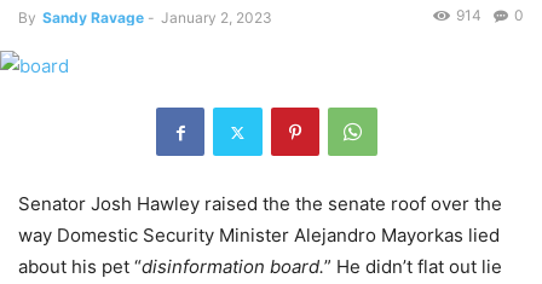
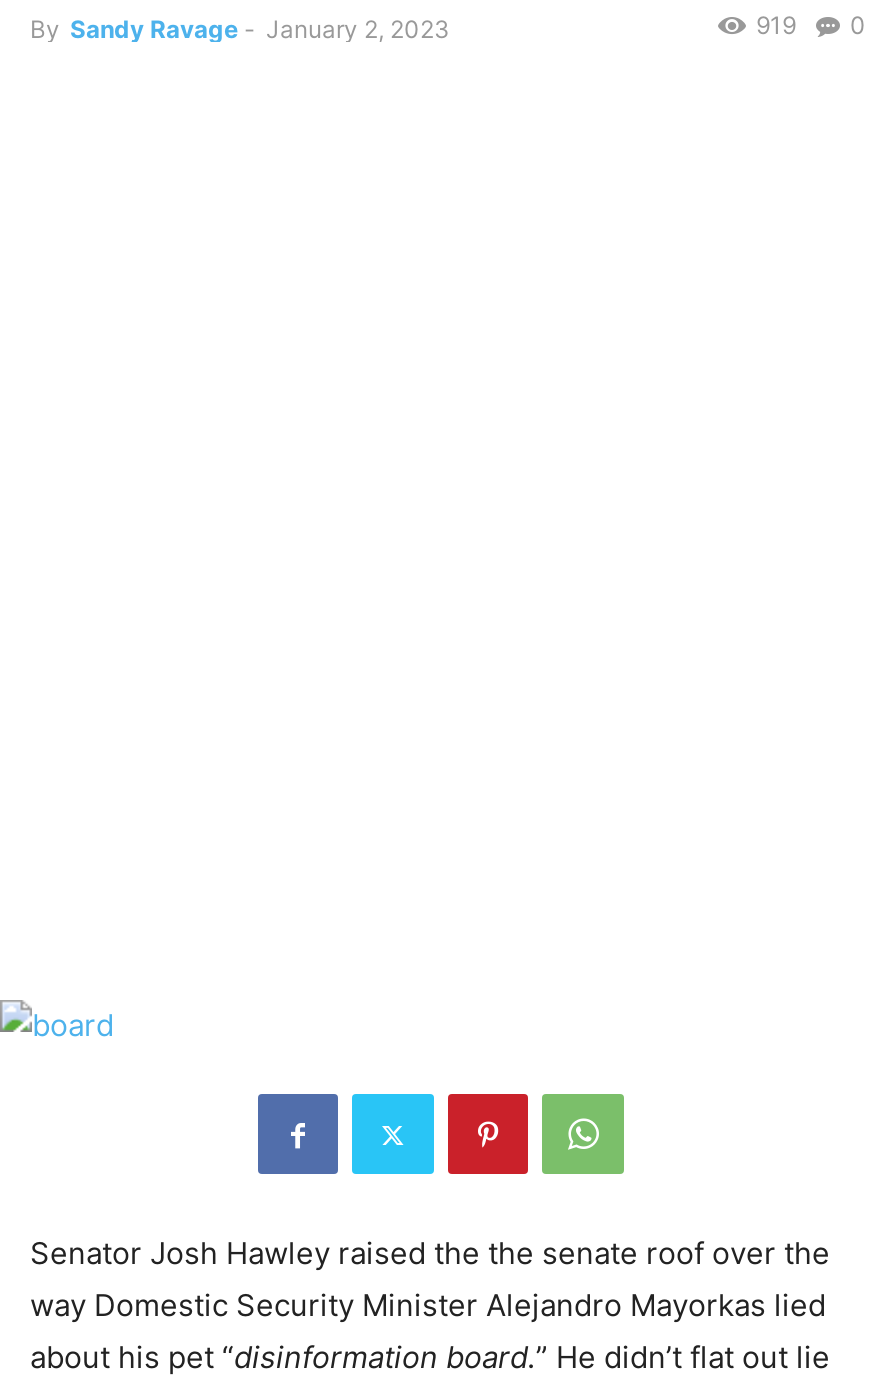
[456,6,524,24] 914 0 -> [756,10,866,40] 919 0

